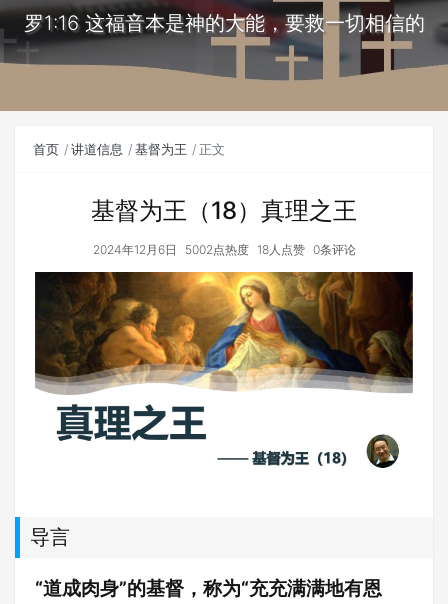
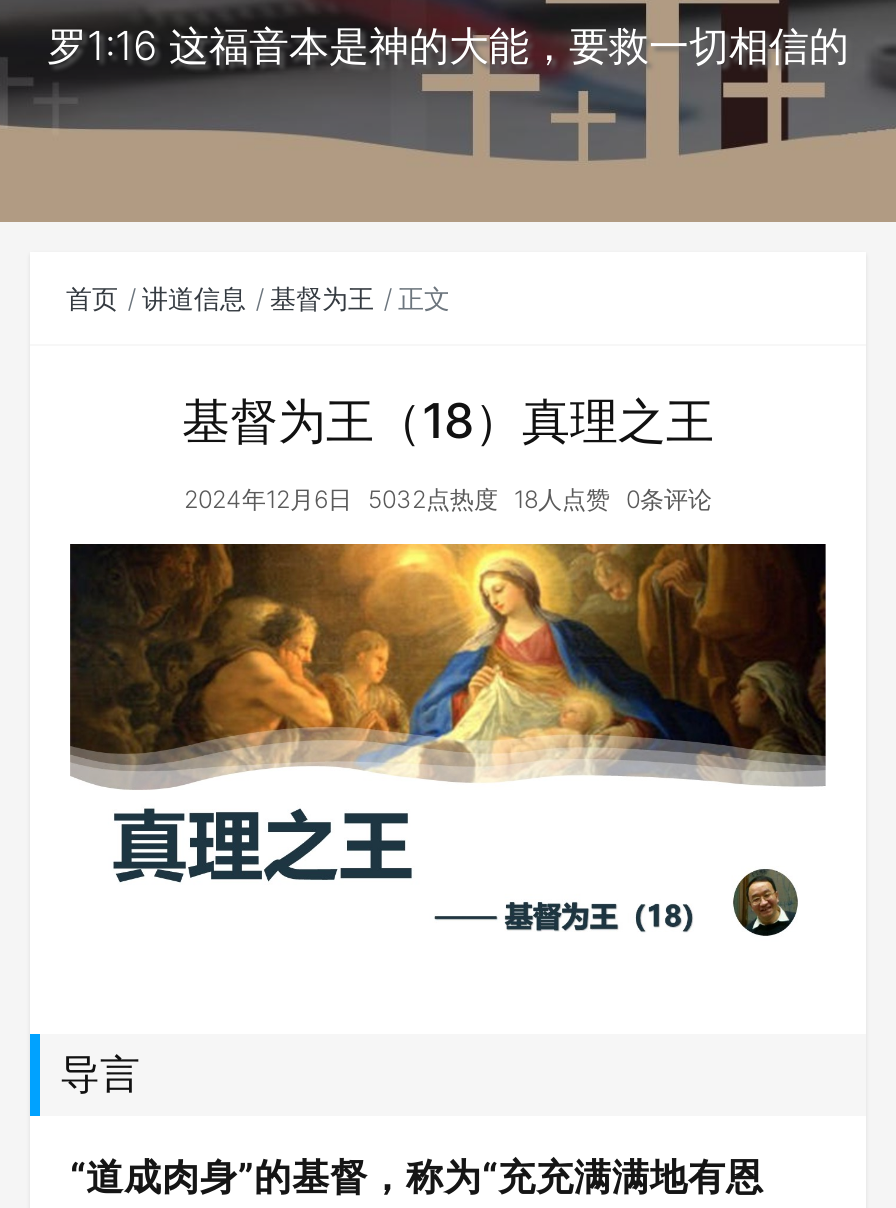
[92,242,355,257] 2024年12月6日 5002点热度 18人点赞 0条评论 -> [184,484,712,514] 2024年12月6日 5032点热度 18人点赞 0条评论

